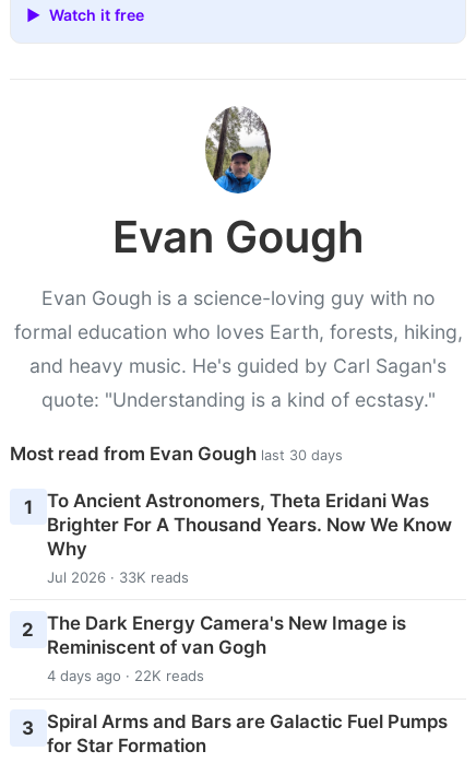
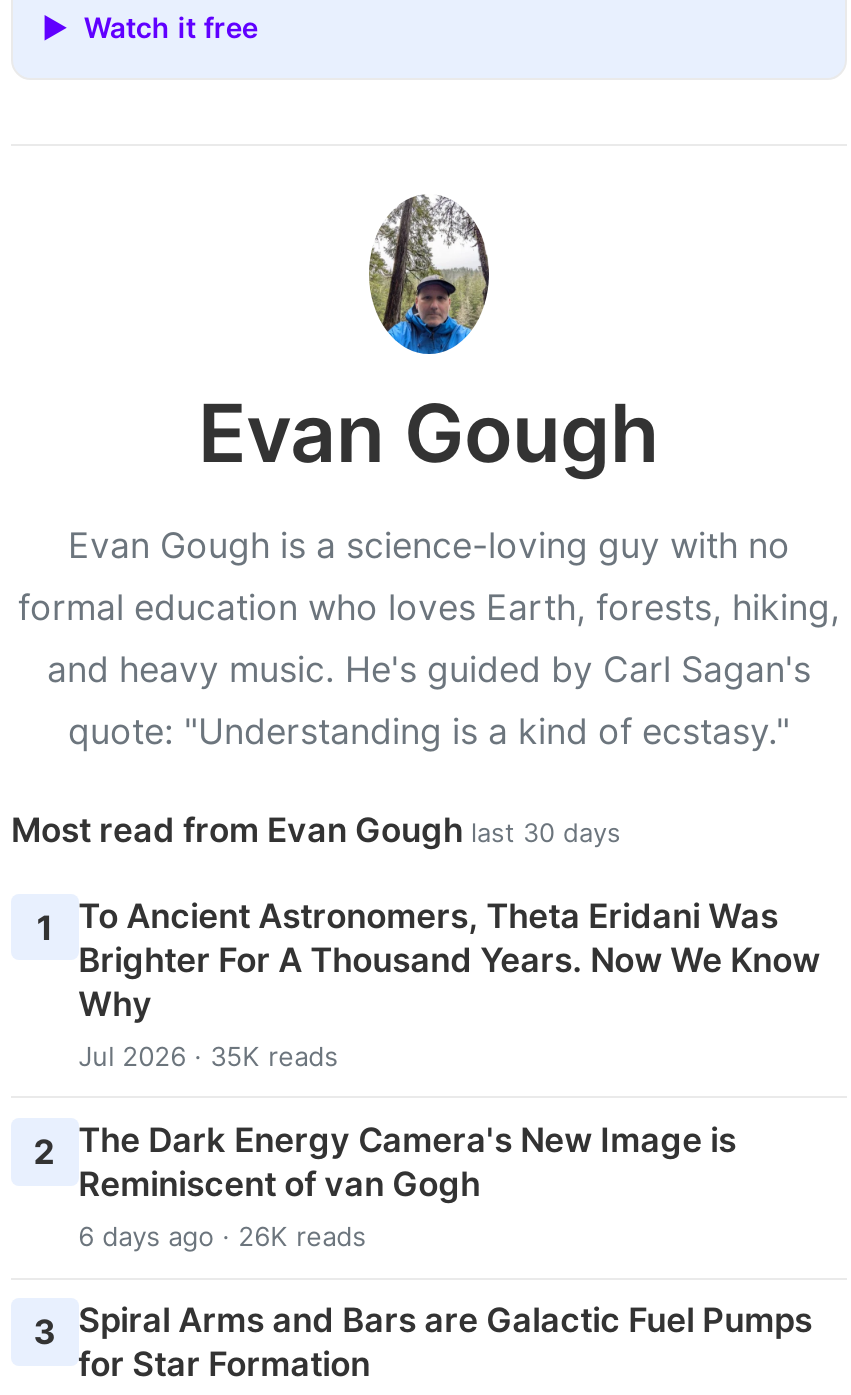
[47,568,188,586] Jul 2026 · 33K reads -> [78,1040,338,1072] Jul 2026 · 35K reads
[47,667,204,684] 4 days ago · 22K reads -> [78,1220,366,1252] 6 days ago · 26K reads

